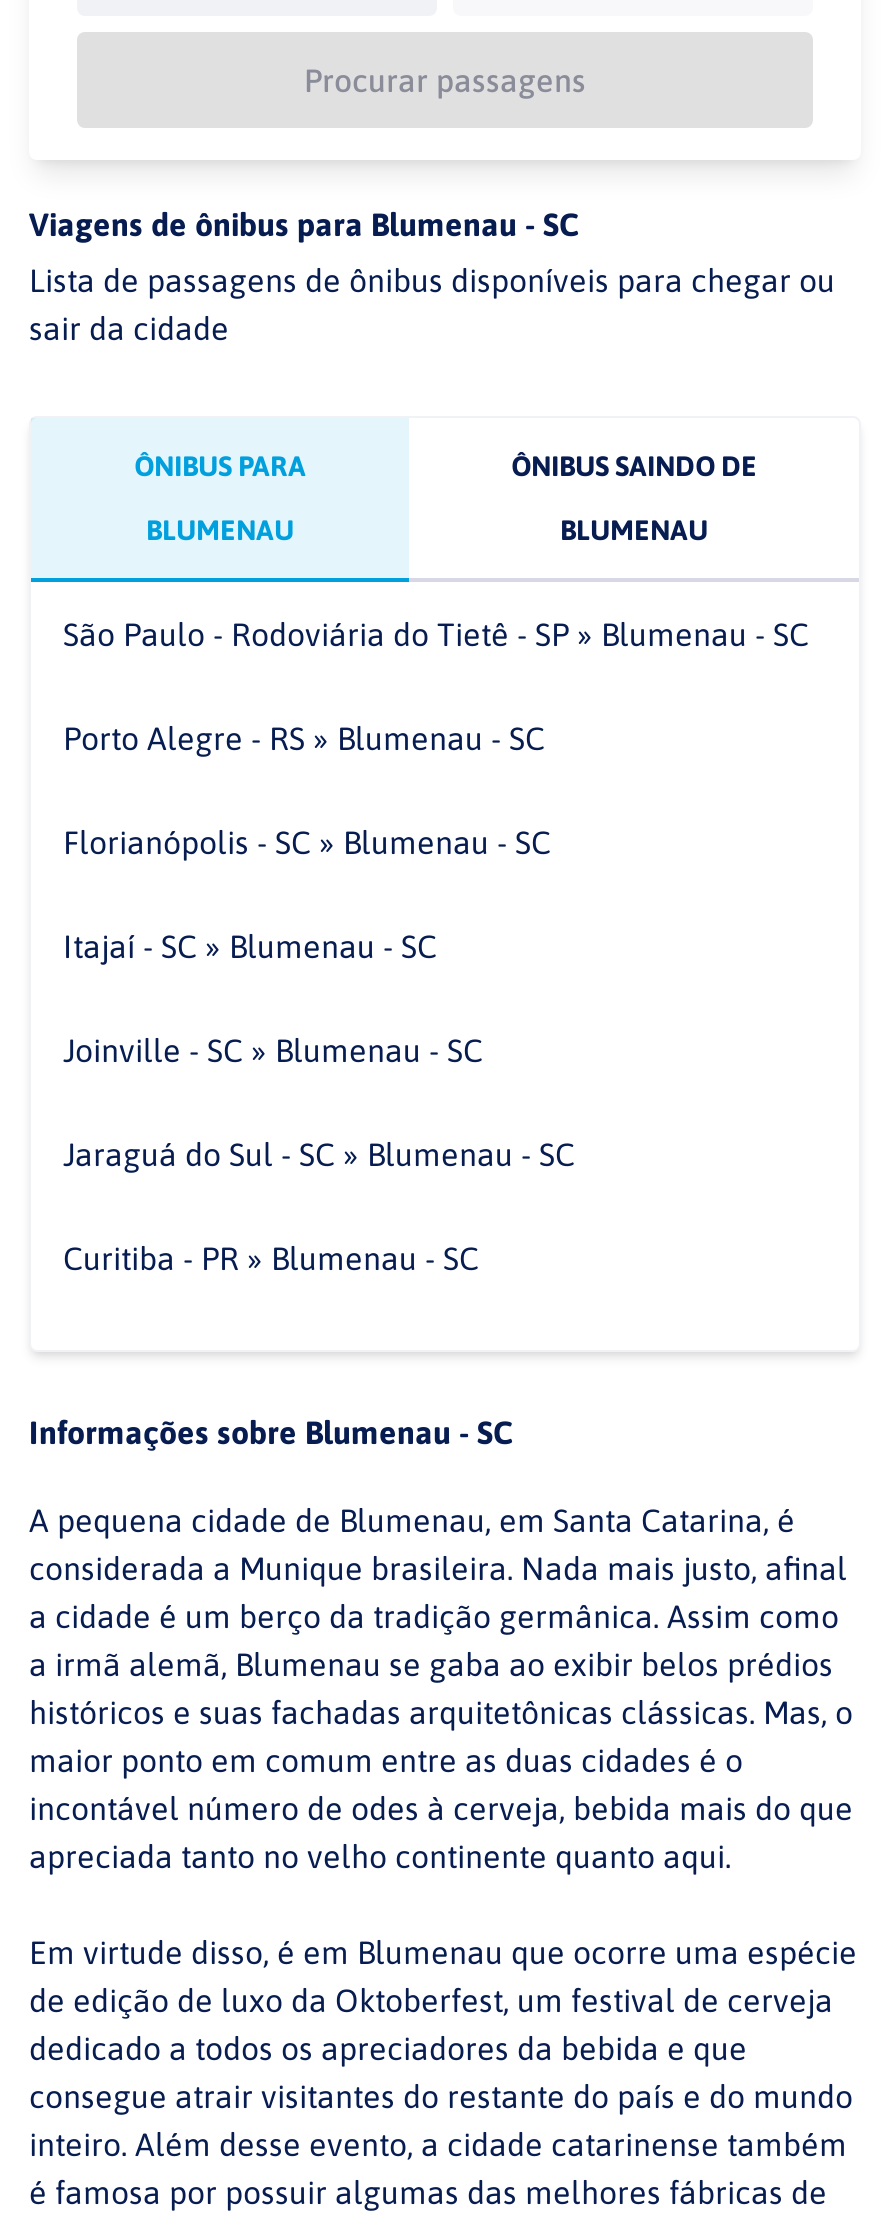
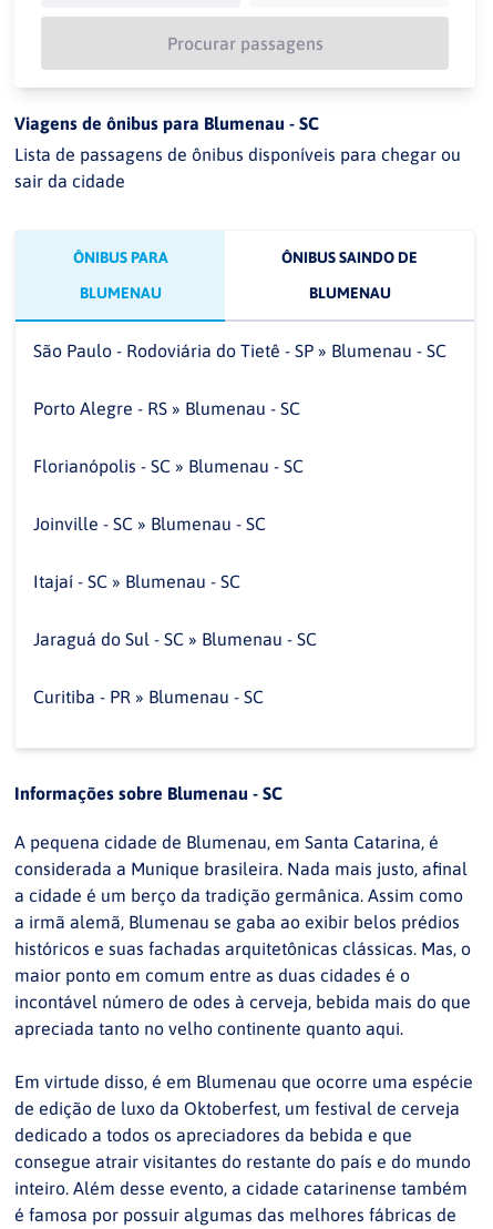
moved [63,928,437,964] -> [33,571,240,591]: Itajaí - SC » Blumenau - SC
moved [63,1032,483,1068] -> [33,514,266,534]: Joinville - SC » Blumenau - SC

